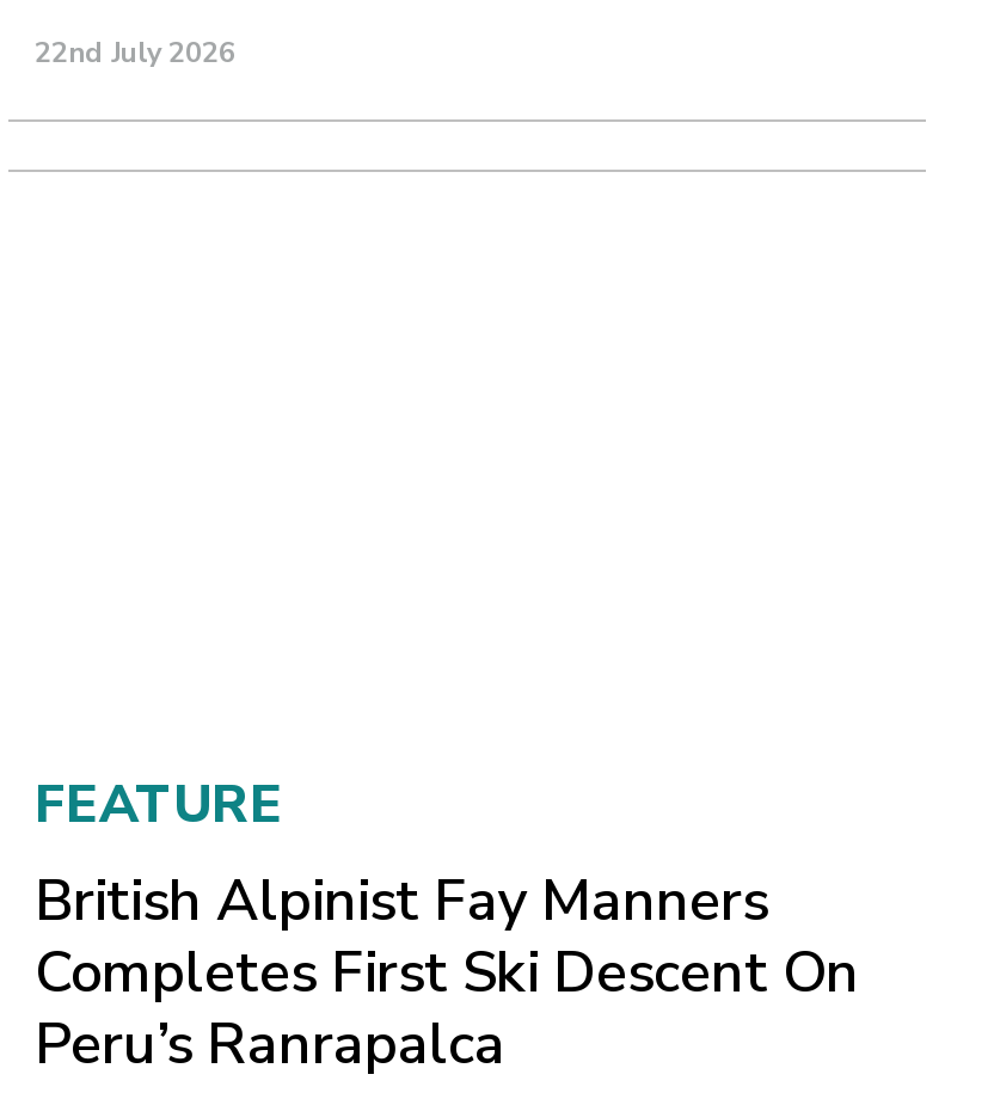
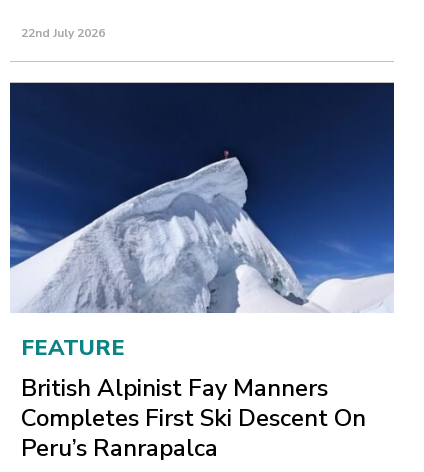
none -> [9,82,395,314] [image]

